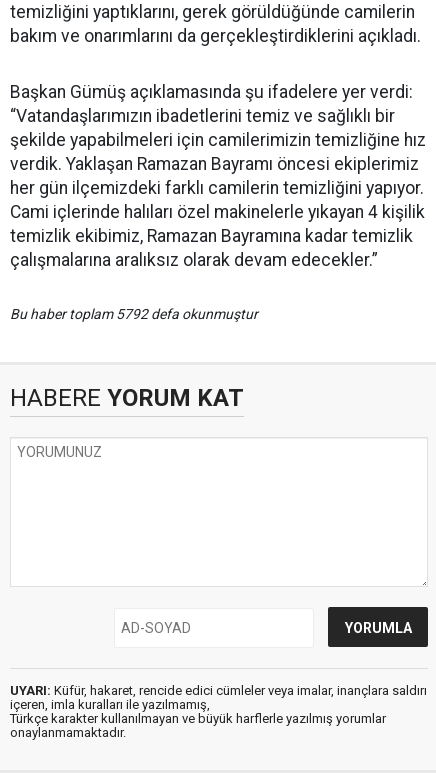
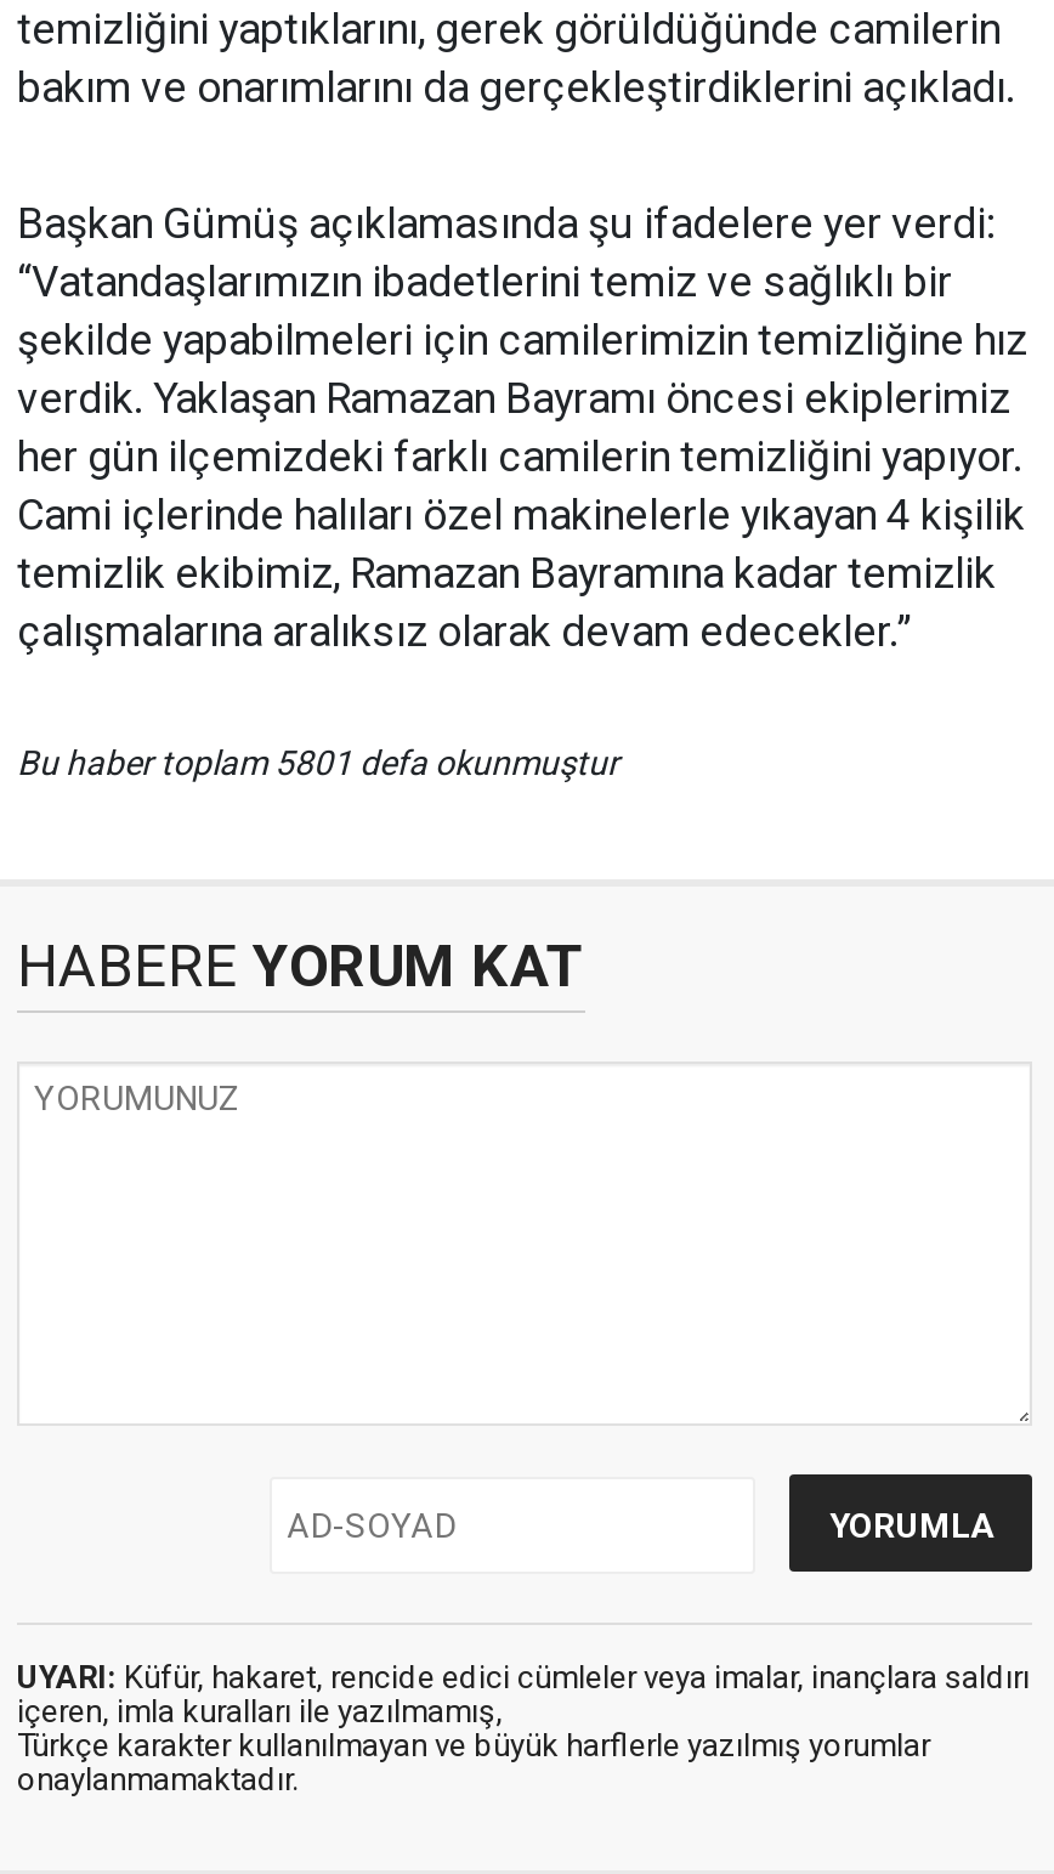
[10,306,258,322] Bu haber toplam 5792 defa okunmuştur -> [17,743,619,782] Bu haber toplam 5801 defa okunmuştur

